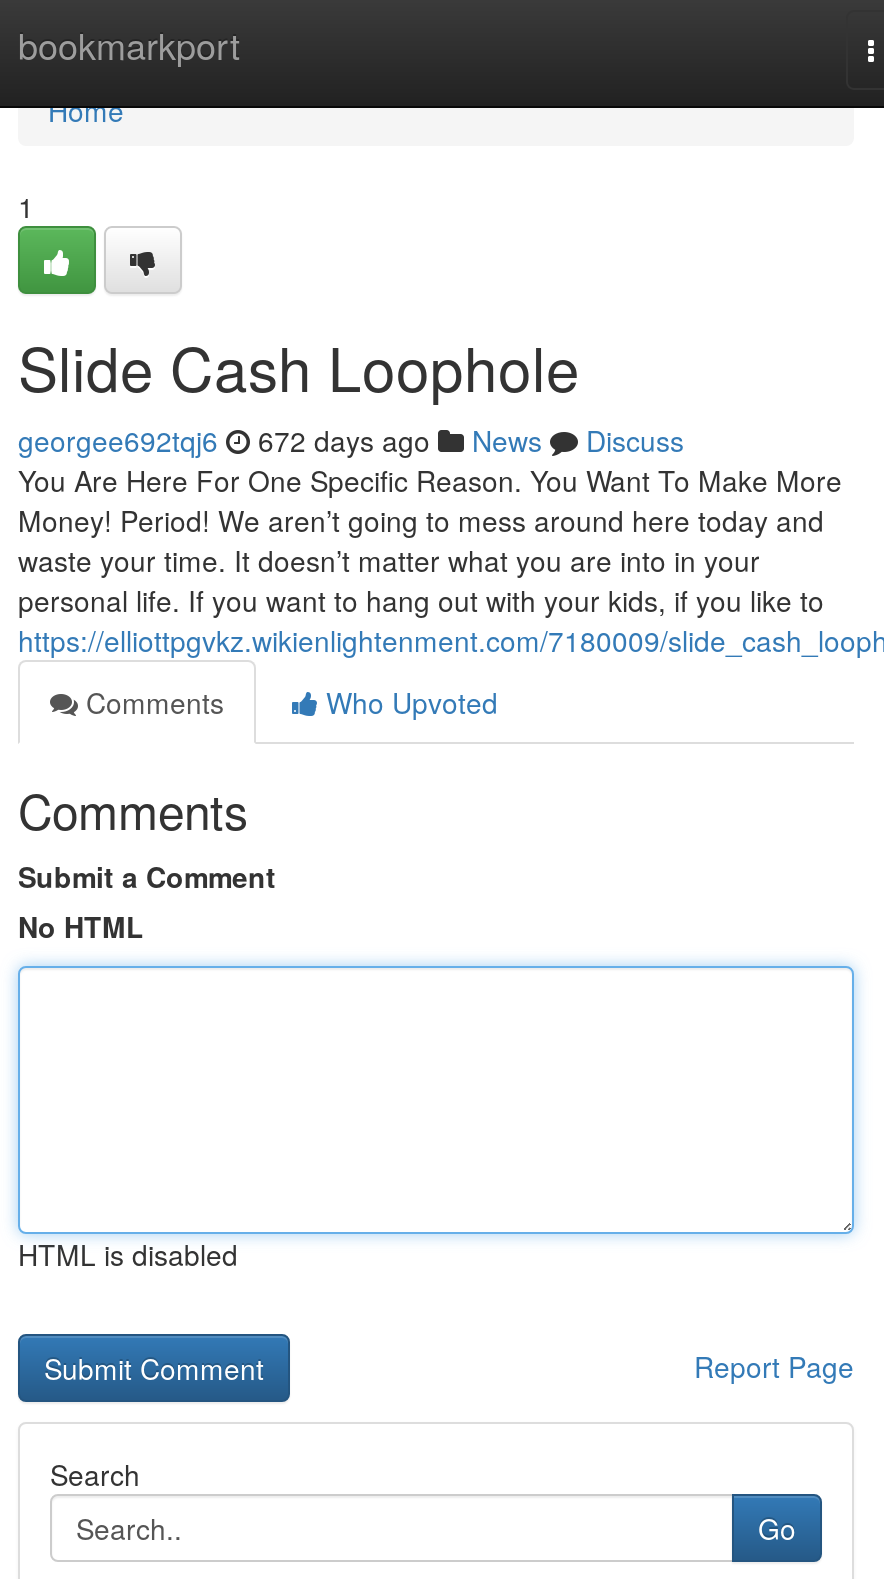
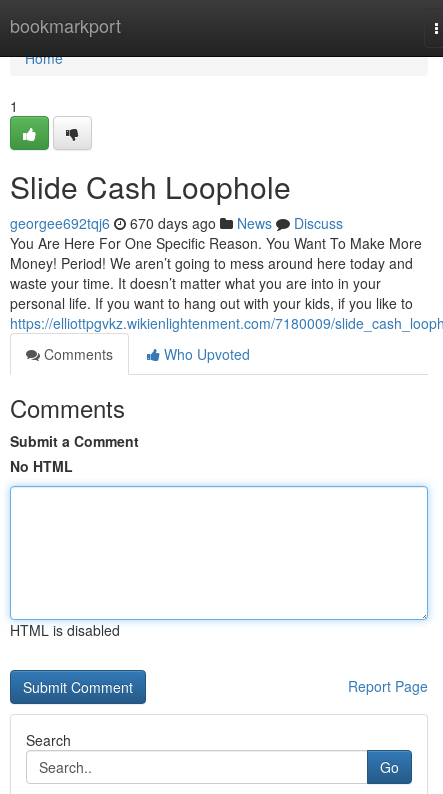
[18,420,684,460] georgee692tqj6 672 days ago News Discuss -> [10,213,343,233] georgee692tqj6 670 days ago News Discuss

